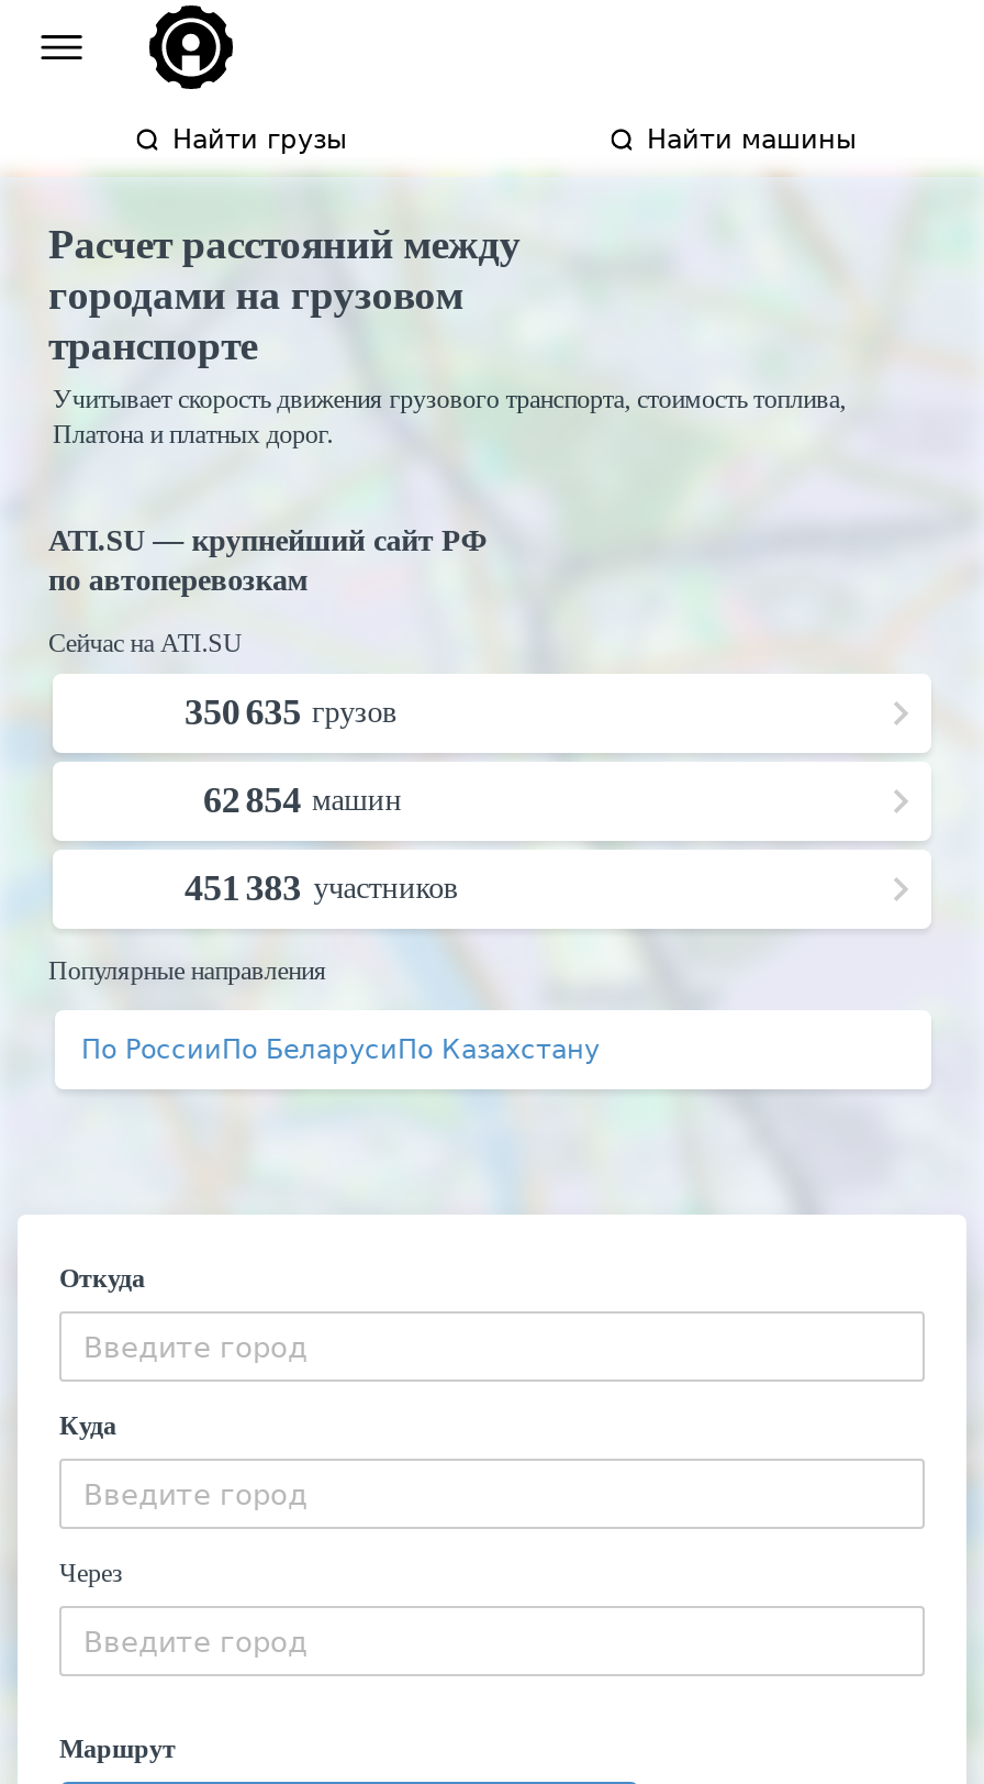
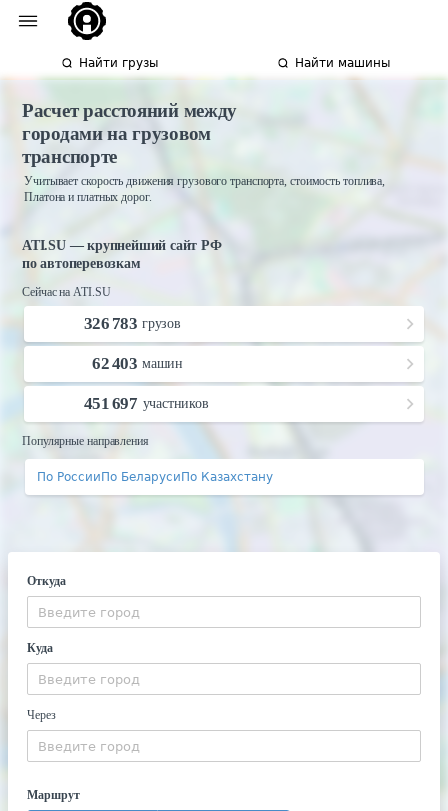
[185,691,397,733] 350 635 грузов -> [84,314,181,333] 326 783 грузов
[203,779,402,821] 62 854 машин -> [92,354,183,373] 62 403 машин
[185,867,458,909] 451 383 участников -> [84,394,209,413] 451 697 участников

